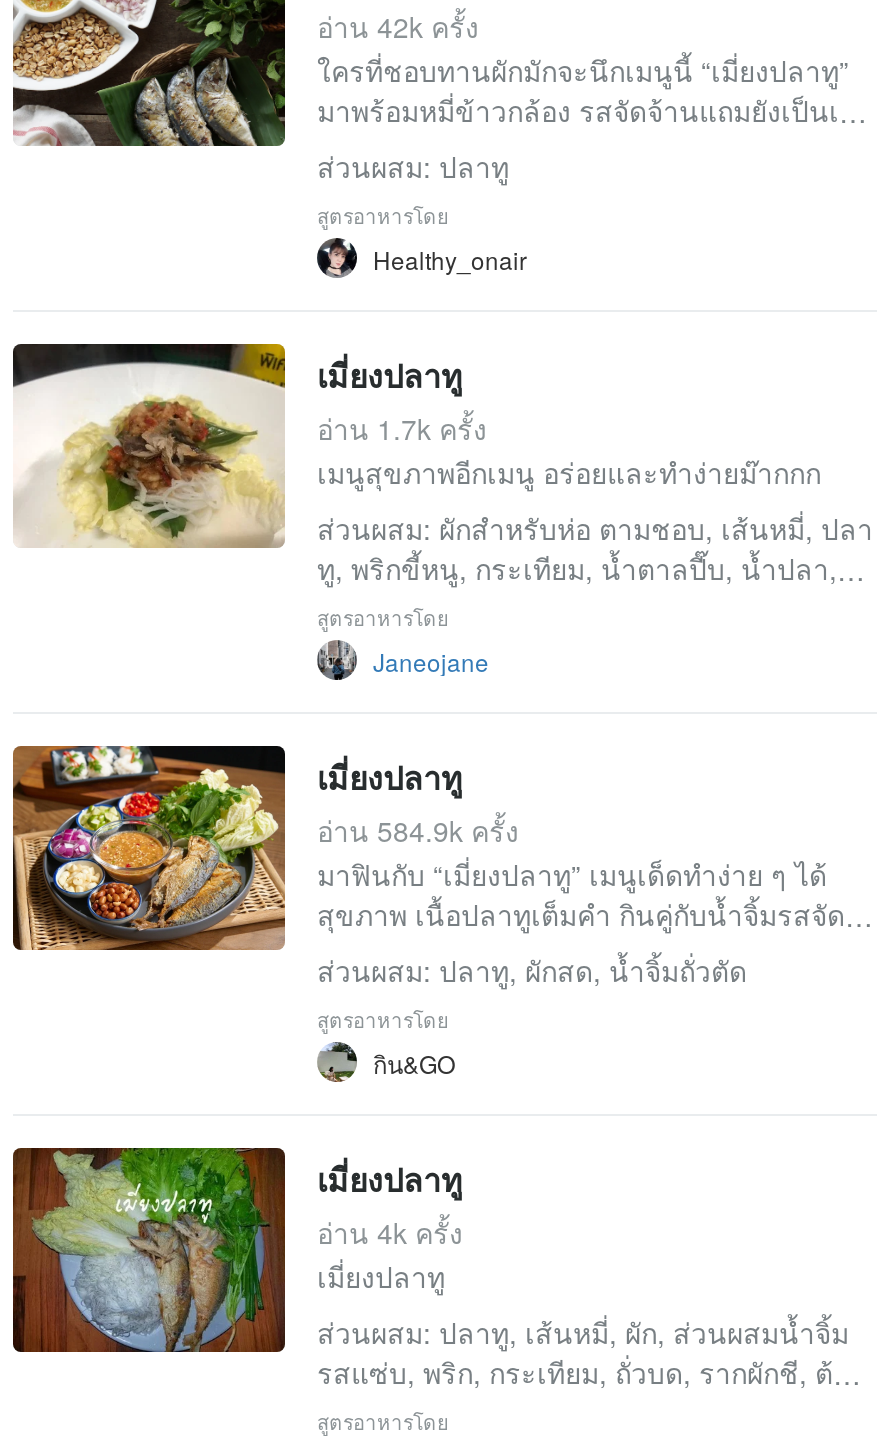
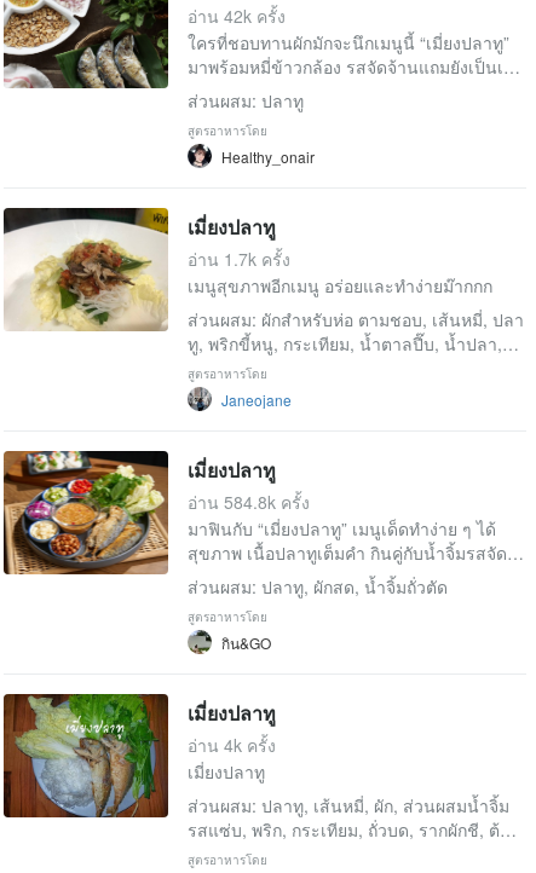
[317,811,519,851] อ่าน 584.9k ครั้ง -> [188,490,310,514] อ่าน 584.8k ครั้ง

